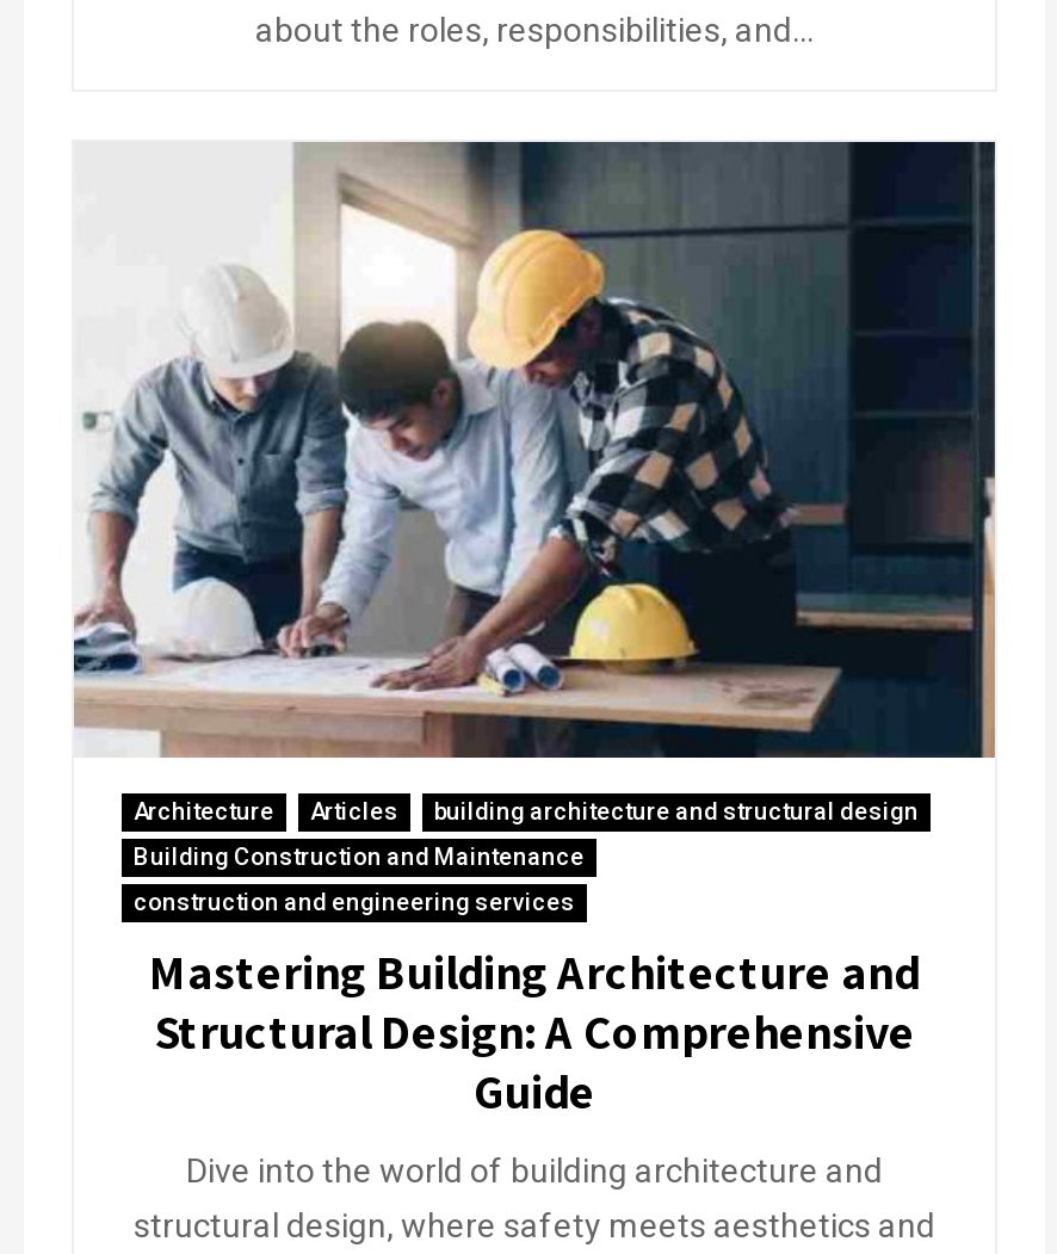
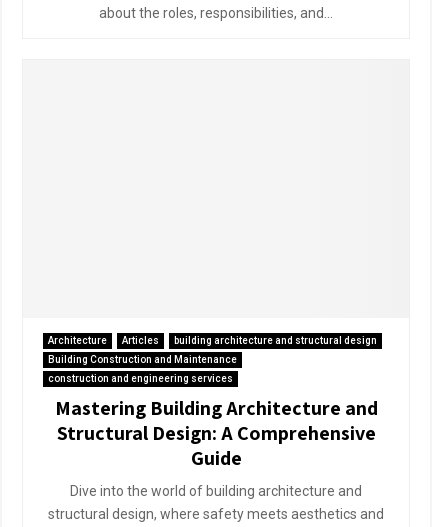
[72,140,997,760] [image] -> none

